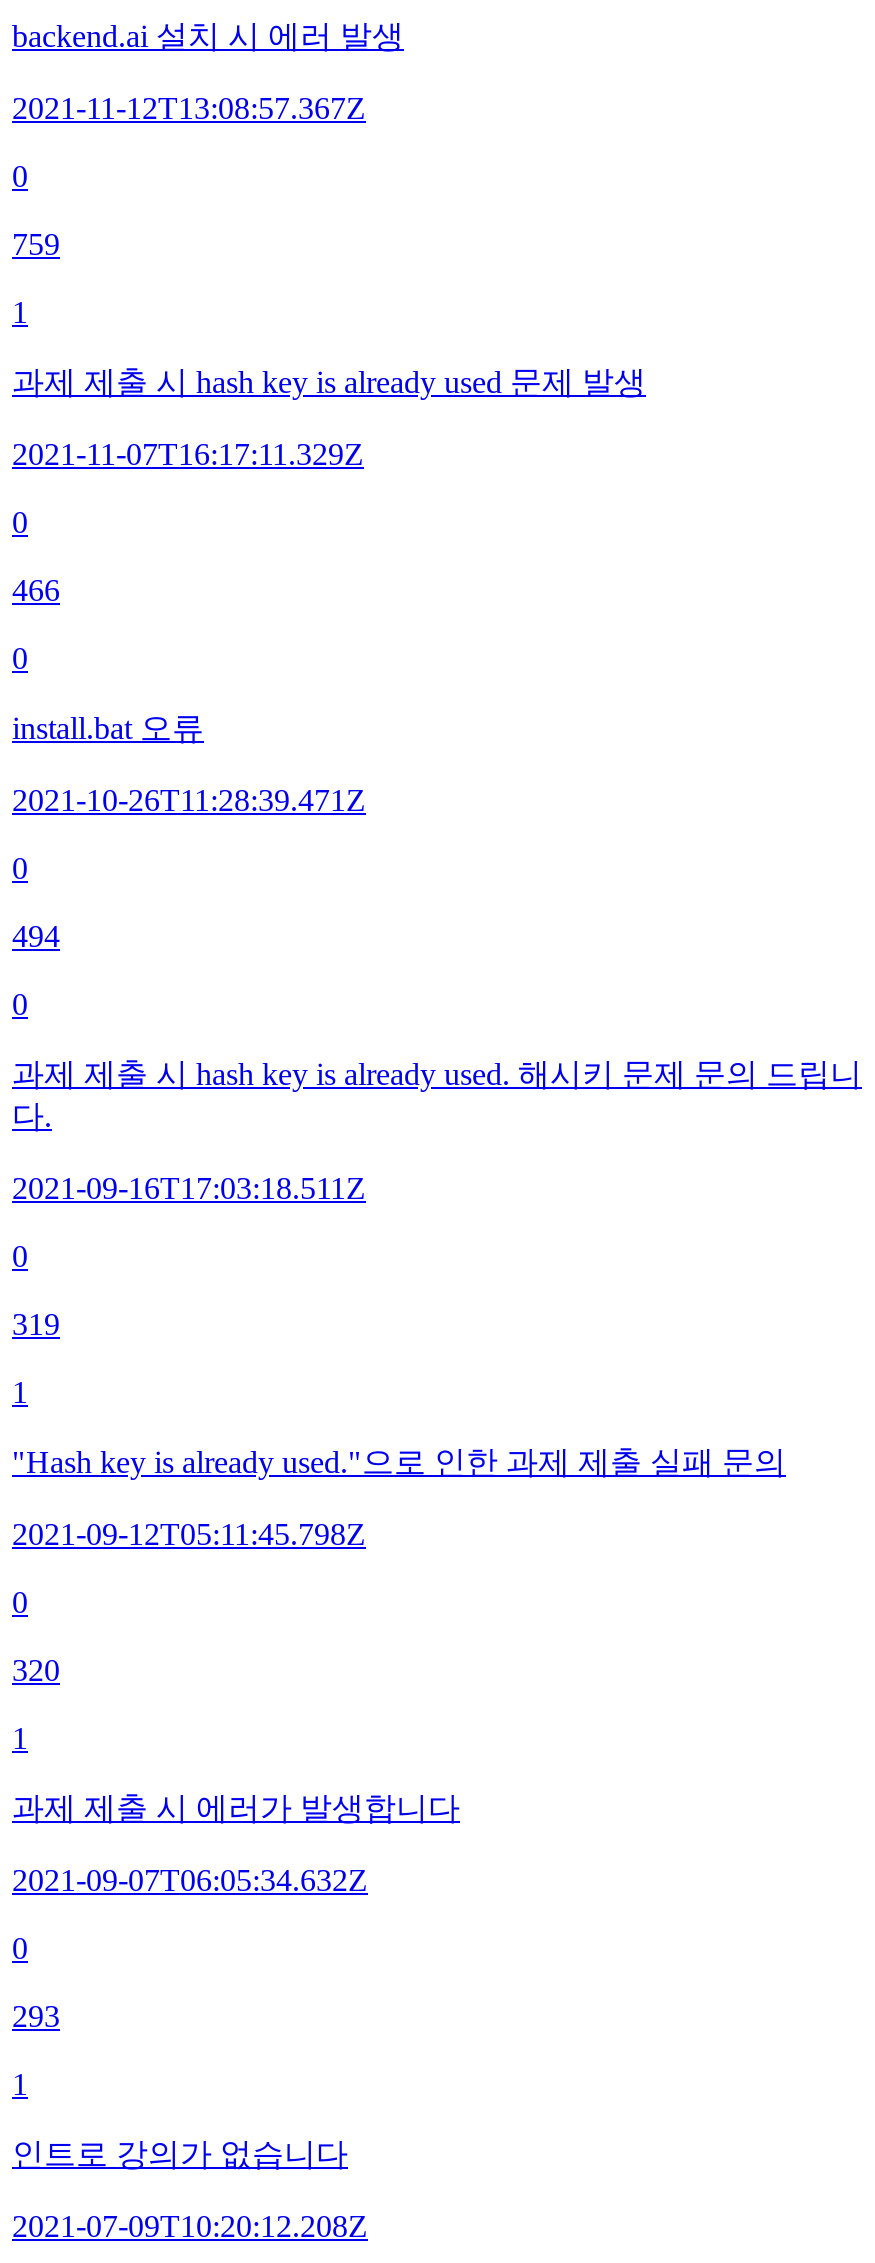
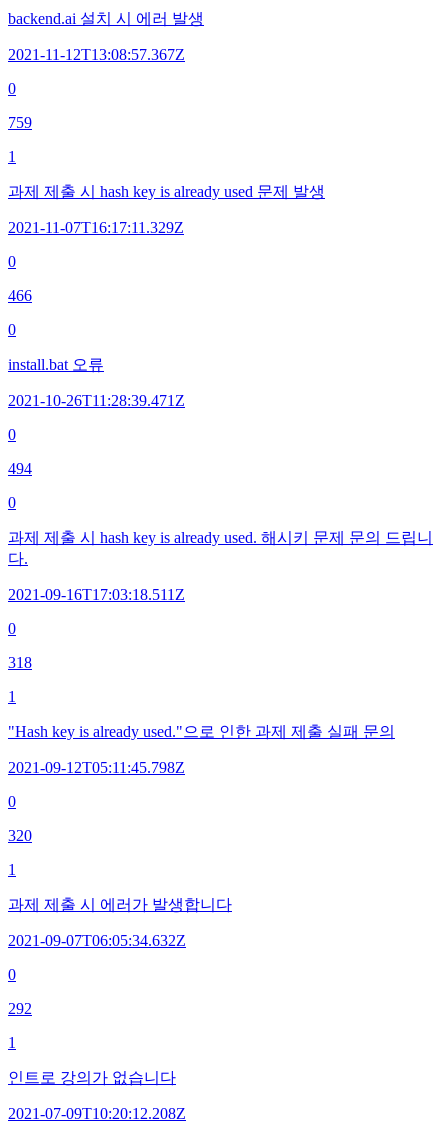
[12,1307,60,1341] 319 -> [8,654,32,671] 318
[12,1999,60,2033] 293 -> [8,1000,32,1017] 292

